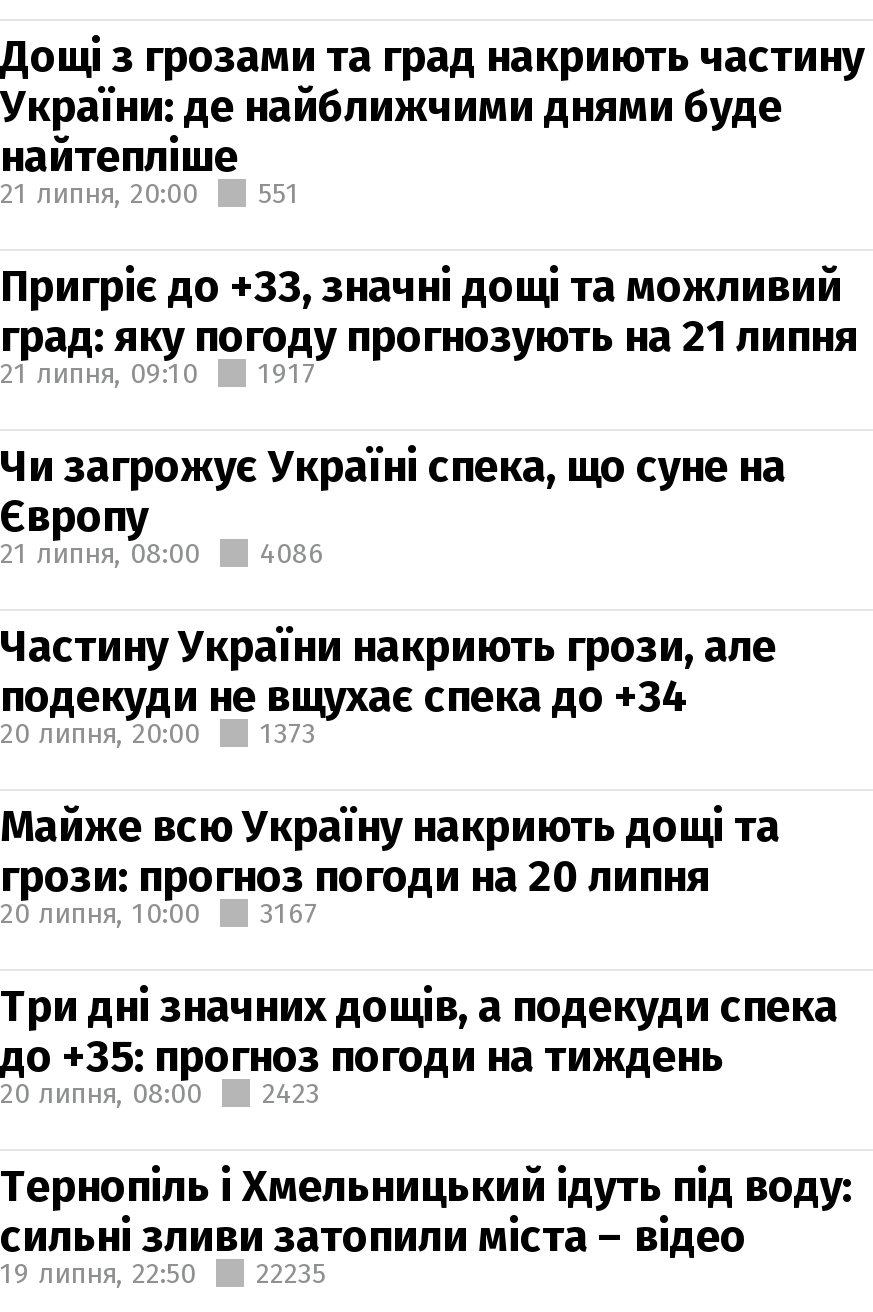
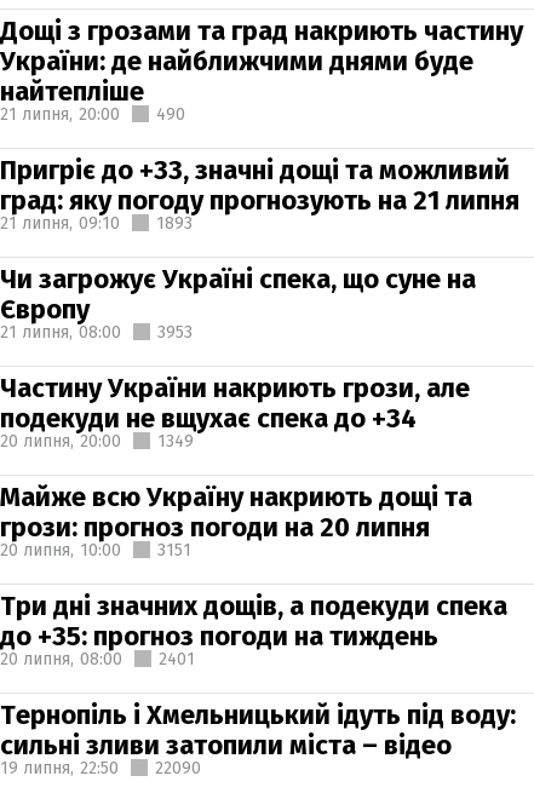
[0,176,300,210] 21 липня, 20:00 551 -> [0,104,185,124] 21 липня, 20:00 490
[258,356,316,390] 1917 -> [156,212,193,233] 1893
[0,536,324,570] 21 липня, 08:00 4086 -> [0,321,193,342] 21 липня, 08:00 3953
[0,716,316,750] 20 липня, 20:00 1373 -> [0,430,194,451] 20 липня, 20:00 1349
[0,896,318,930] 20 липня, 10:00 3167 -> [0,539,191,560] 20 липня, 10:00 3151
[0,1076,320,1110] 20 липня, 08:00 2423 -> [0,648,195,669] 20 липня, 08:00 2401
[0,1256,326,1290] 19 липня, 22:50 22235 -> [0,757,201,778] 19 липня, 22:50 22090

